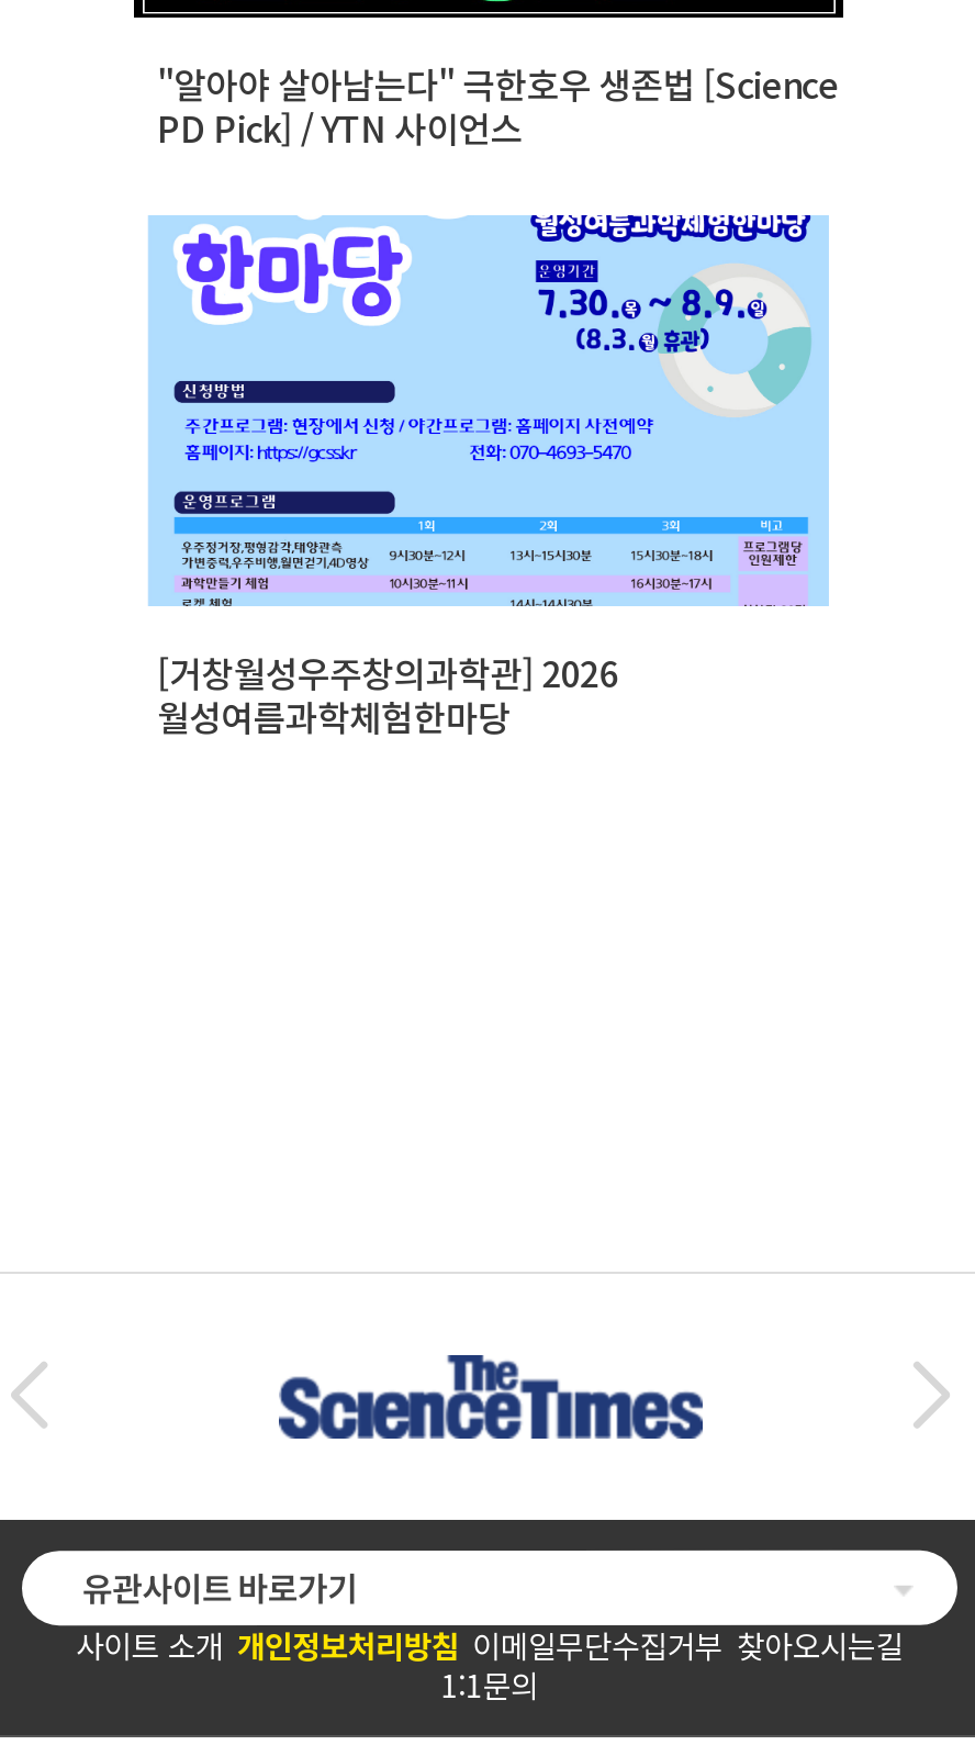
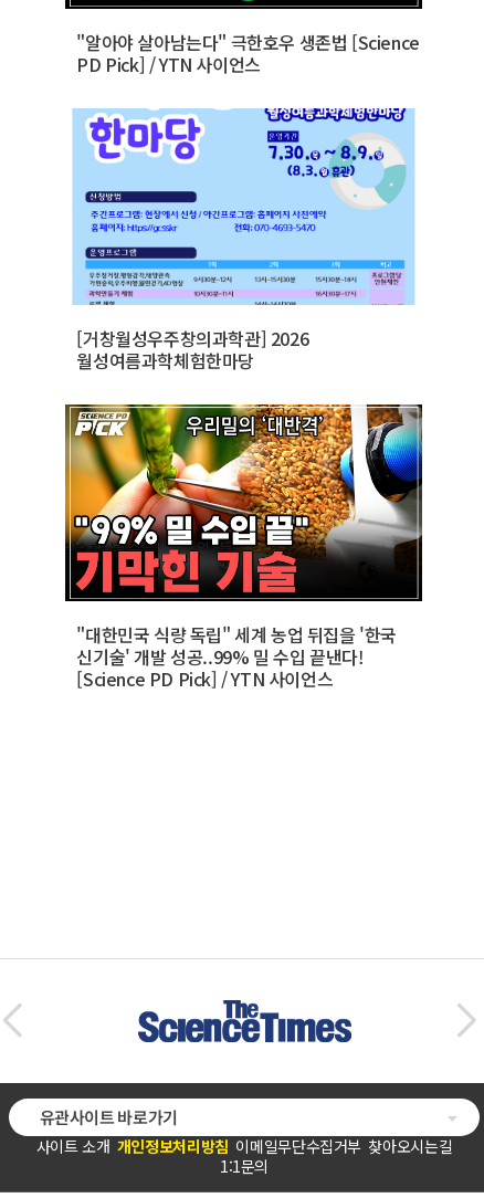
none -> [64,403,423,692] [image] | "대한민국 식량 독립" 세계 농업 뒤집을 '한국 | 신기술' 개발 성공..99% 밀 수입 끝낸다! | [Science PD Pick] / YTN 사이언스

